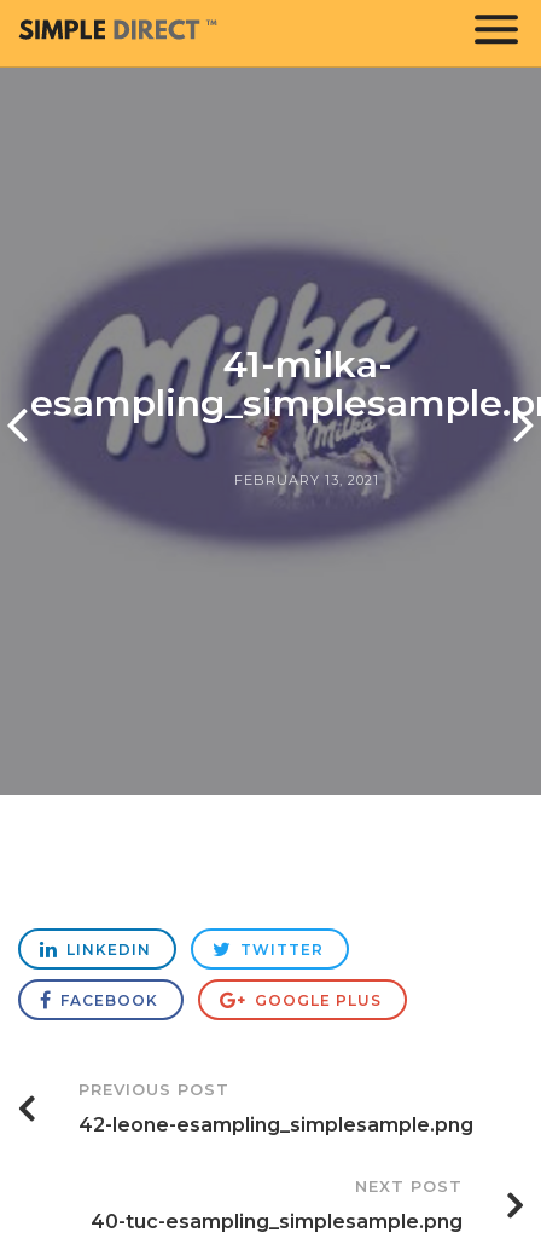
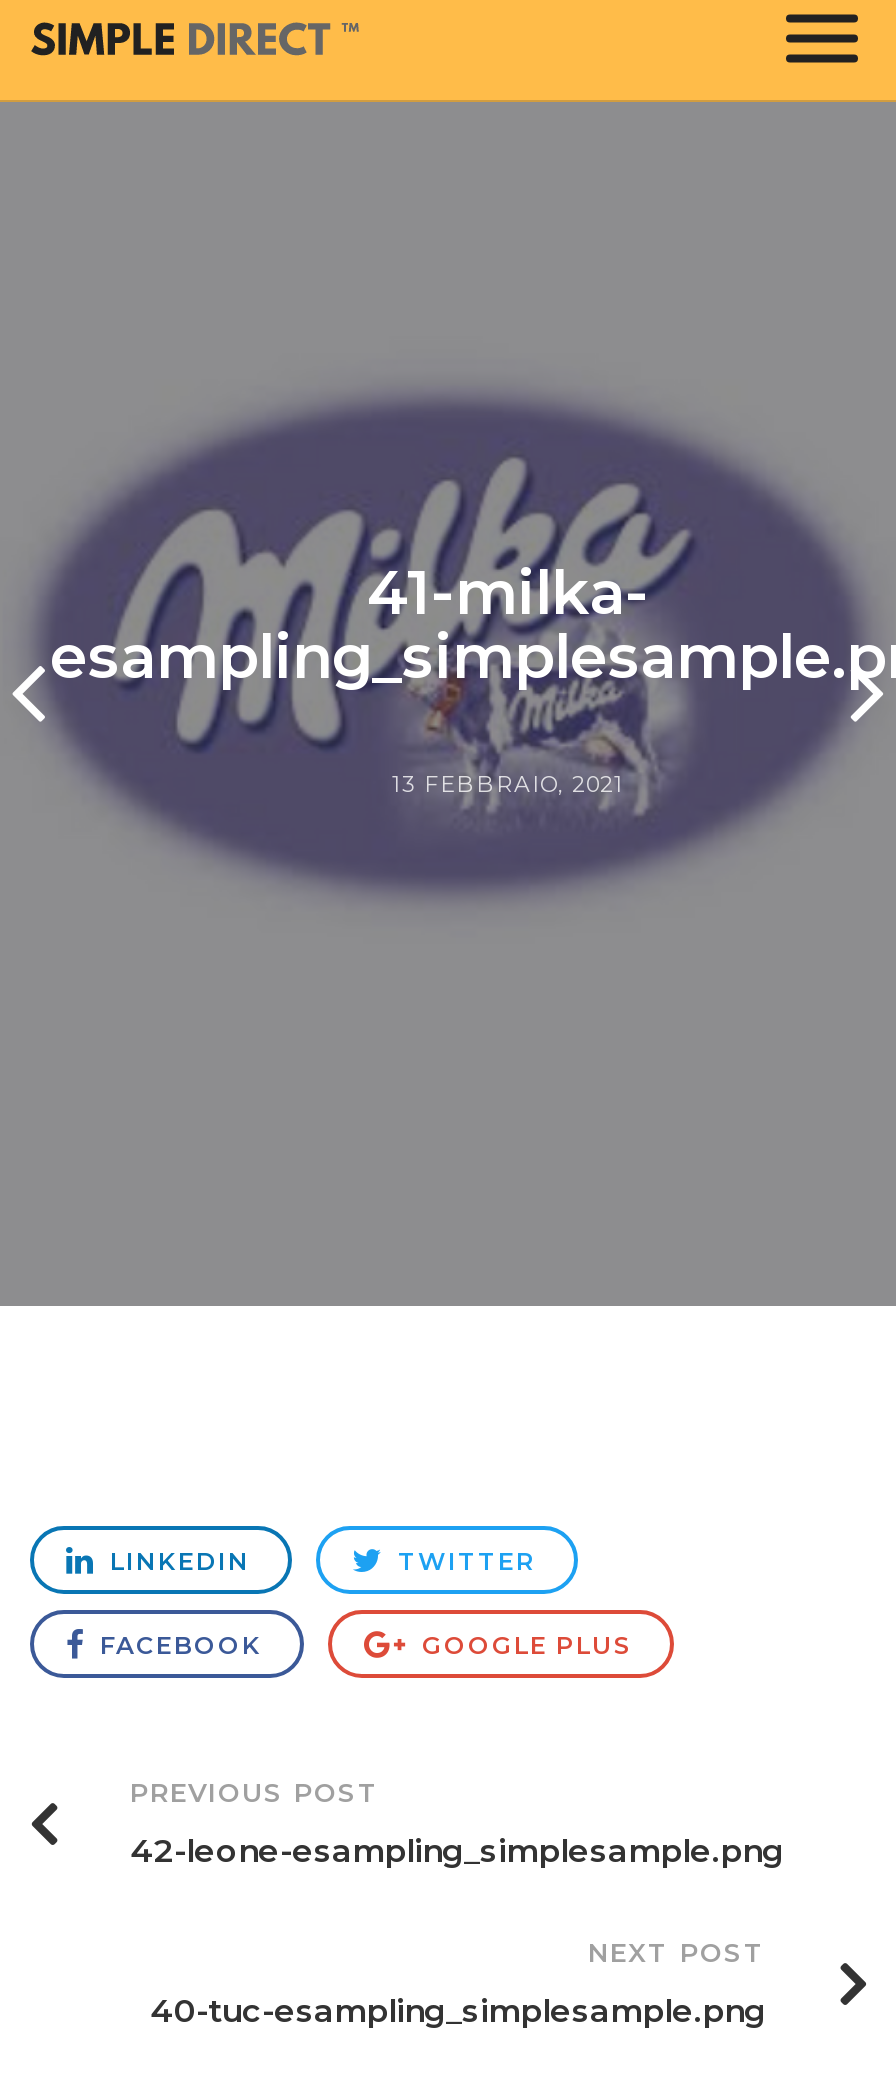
[234,471,379,488] FEBRUARY 13, 2021 -> [392,770,624,798] 13 FEBBRAIO, 2021

